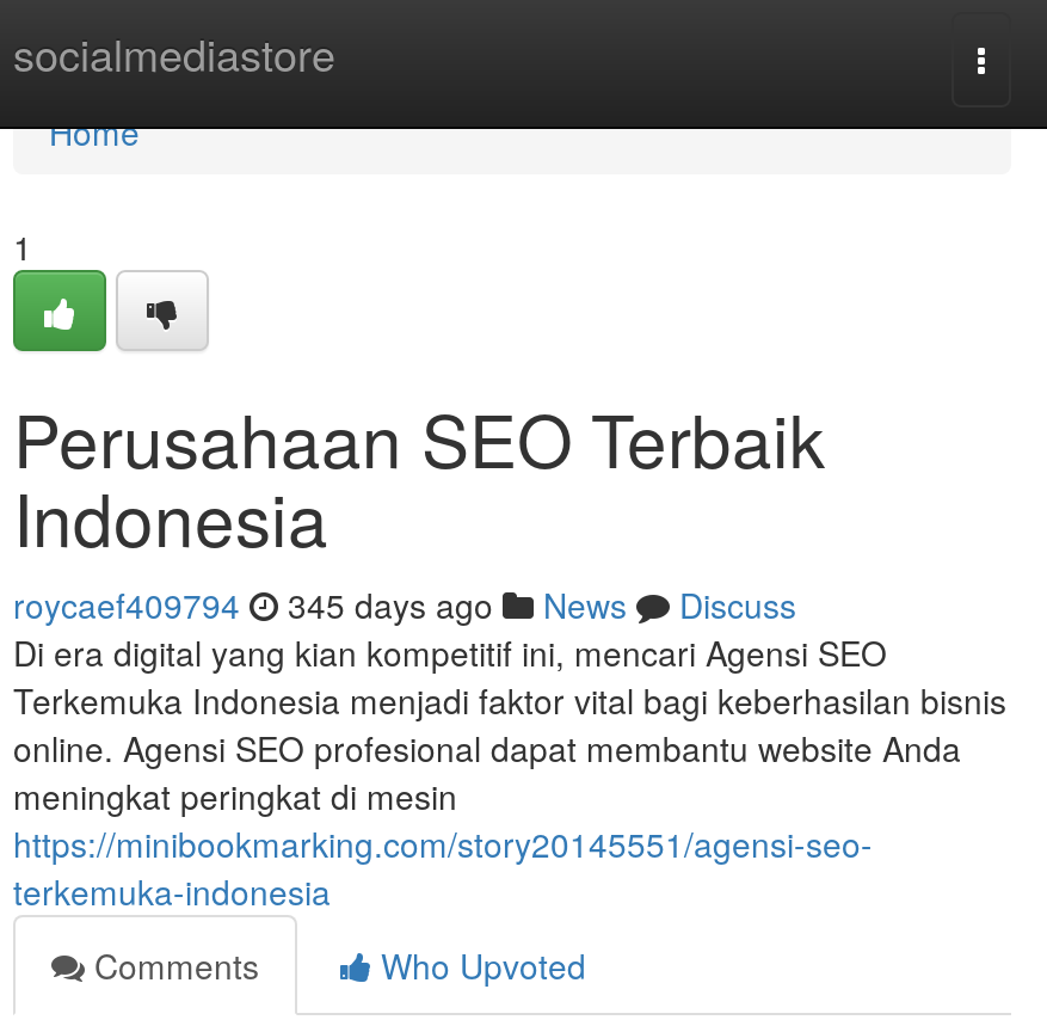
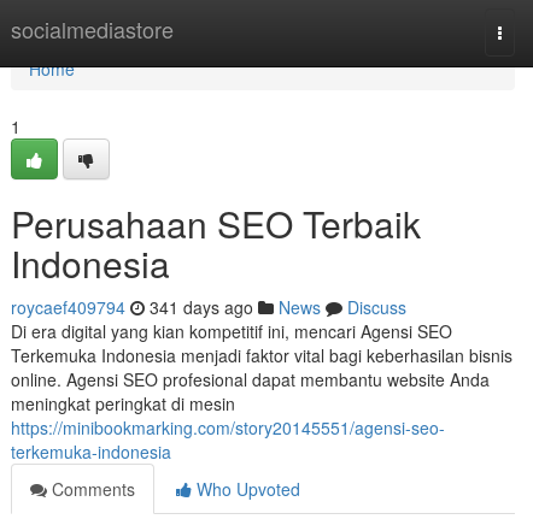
[13,580,796,628] roycaef409794 345 days ago News Discuss -> [11,295,406,319] roycaef409794 341 days ago News Discuss

